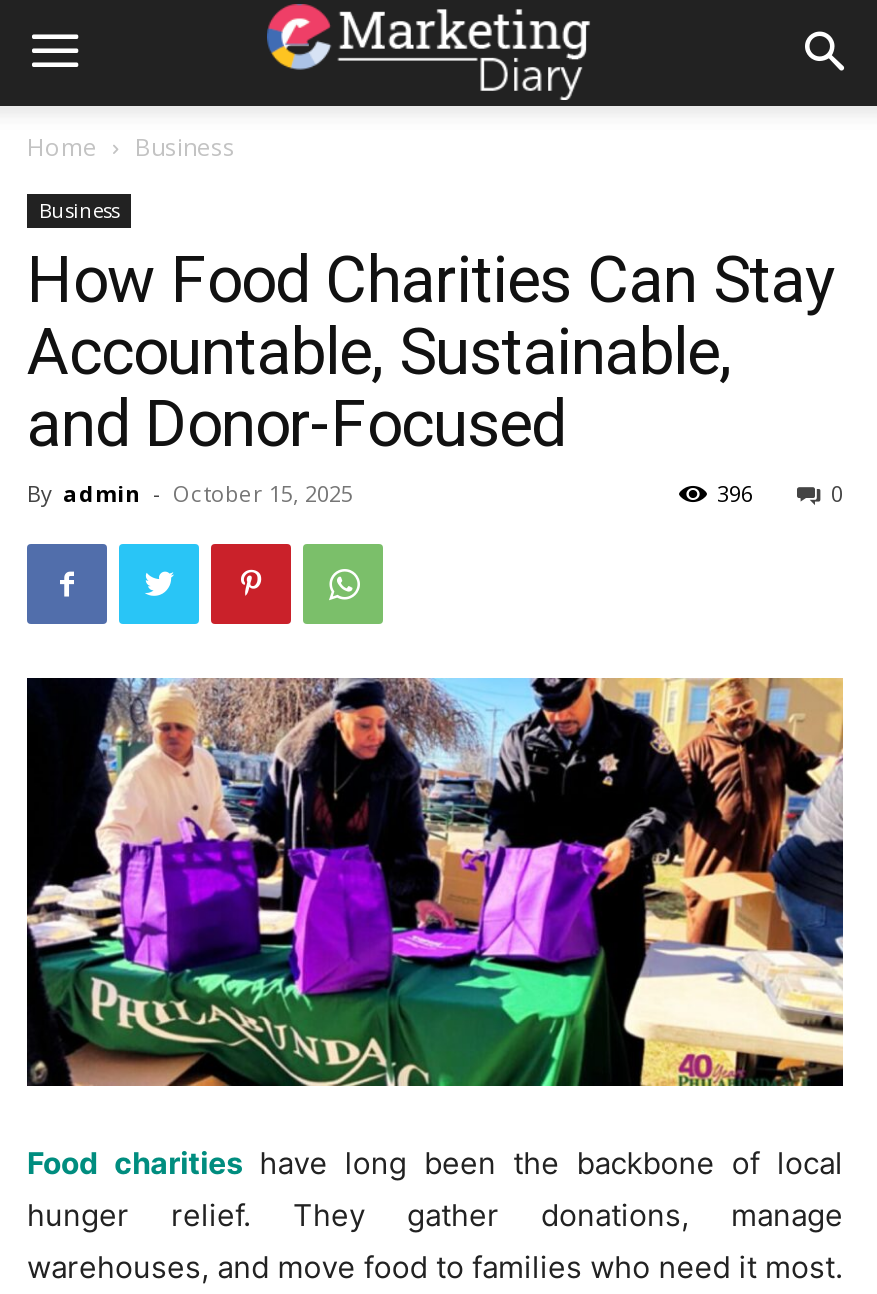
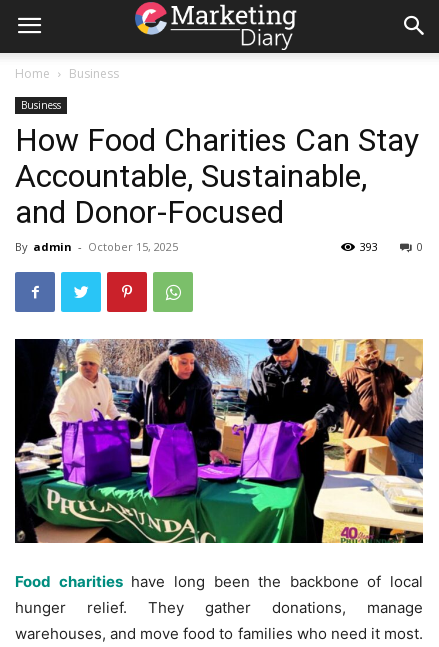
[717,478,753,508] 396 -> [360,239,378,254] 393

